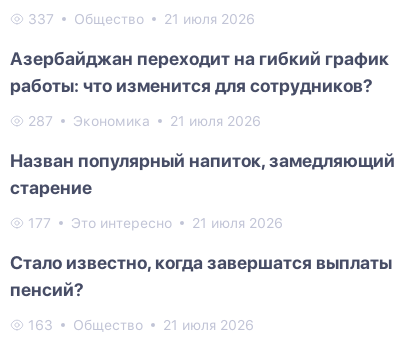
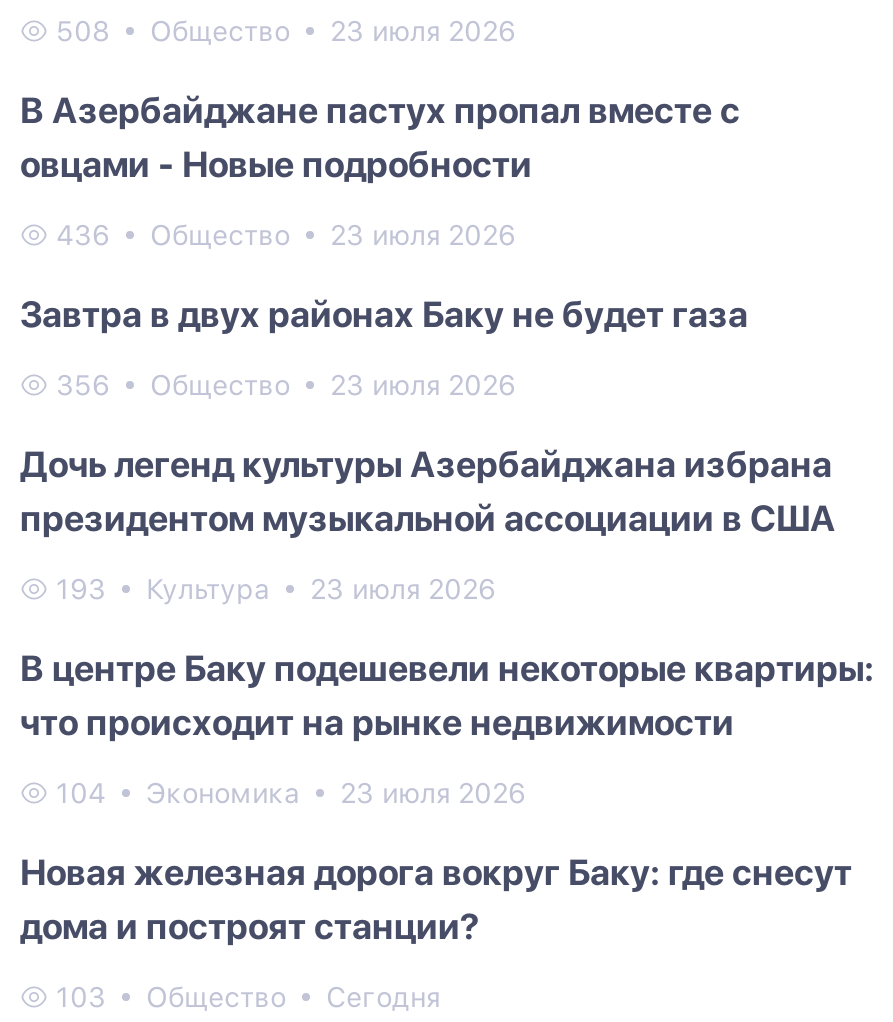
[10,11,389,129] 21 июля 2026 | Азербайджан переходит на гибкий график | работы: что изменится для сотрудников? | 287 -> [20,15,874,809] 23 июля 2026 | В Азербайджане пастух пропал вместе с | овцами - Новые подробности | 436 | Общество | 23 июля 2026 | Завтра в двух районах Баку не будет газа | 356 | Общество | 23 июля 2026 | Дочь легенд культуры Азербайджана избрана | президентом музыкальной ассоциации в США | 193 | Культура | 23 июля 2026 | В центре Баку подешевели некоторые квартиры: | что происходит на рынке недвижимости | 104
[24,11,58,27] 337 -> [48,15,118,47] 508
[10,113,395,333] 21 июля 2026 | Назван популярный напиток, замедляющий | старение | 177 | Это интересно | 21 июля 2026 | Стало известно, когда завершатся выплаты | пенсий? | 163 -> [20,777,852,1013] 23 июля 2026 | Новая железная дорога вокруг Баку: где снесут | дома и построят станции? | 103
moved [73,113,150,129] -> [146,777,300,809]: Экономика
[163,317,254,333] 21 июля 2026 -> [326,981,440,1013] Сегодня

